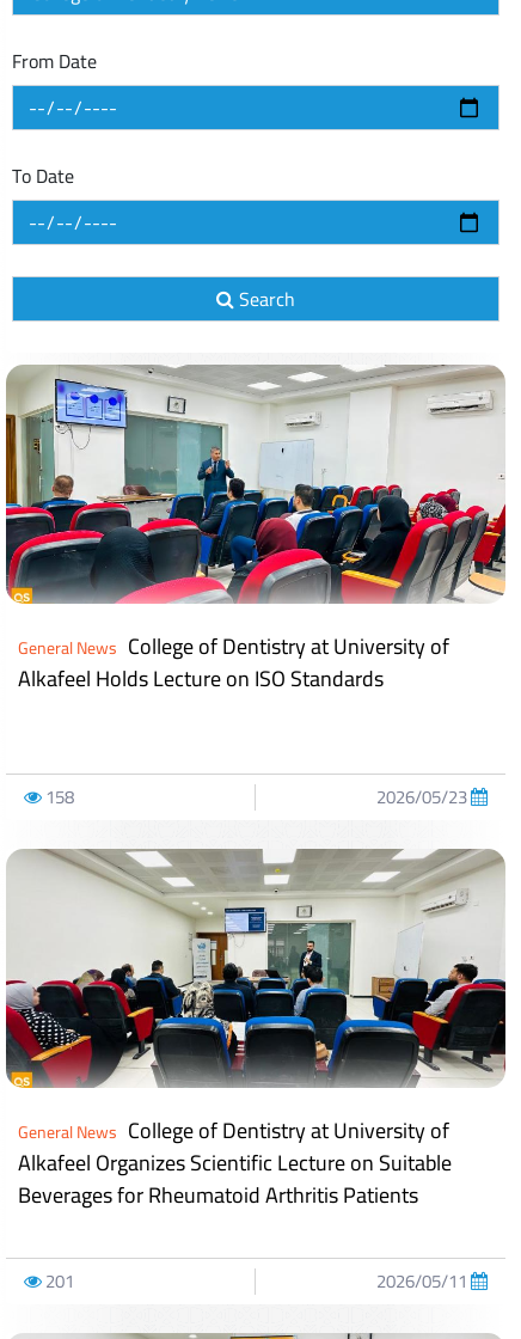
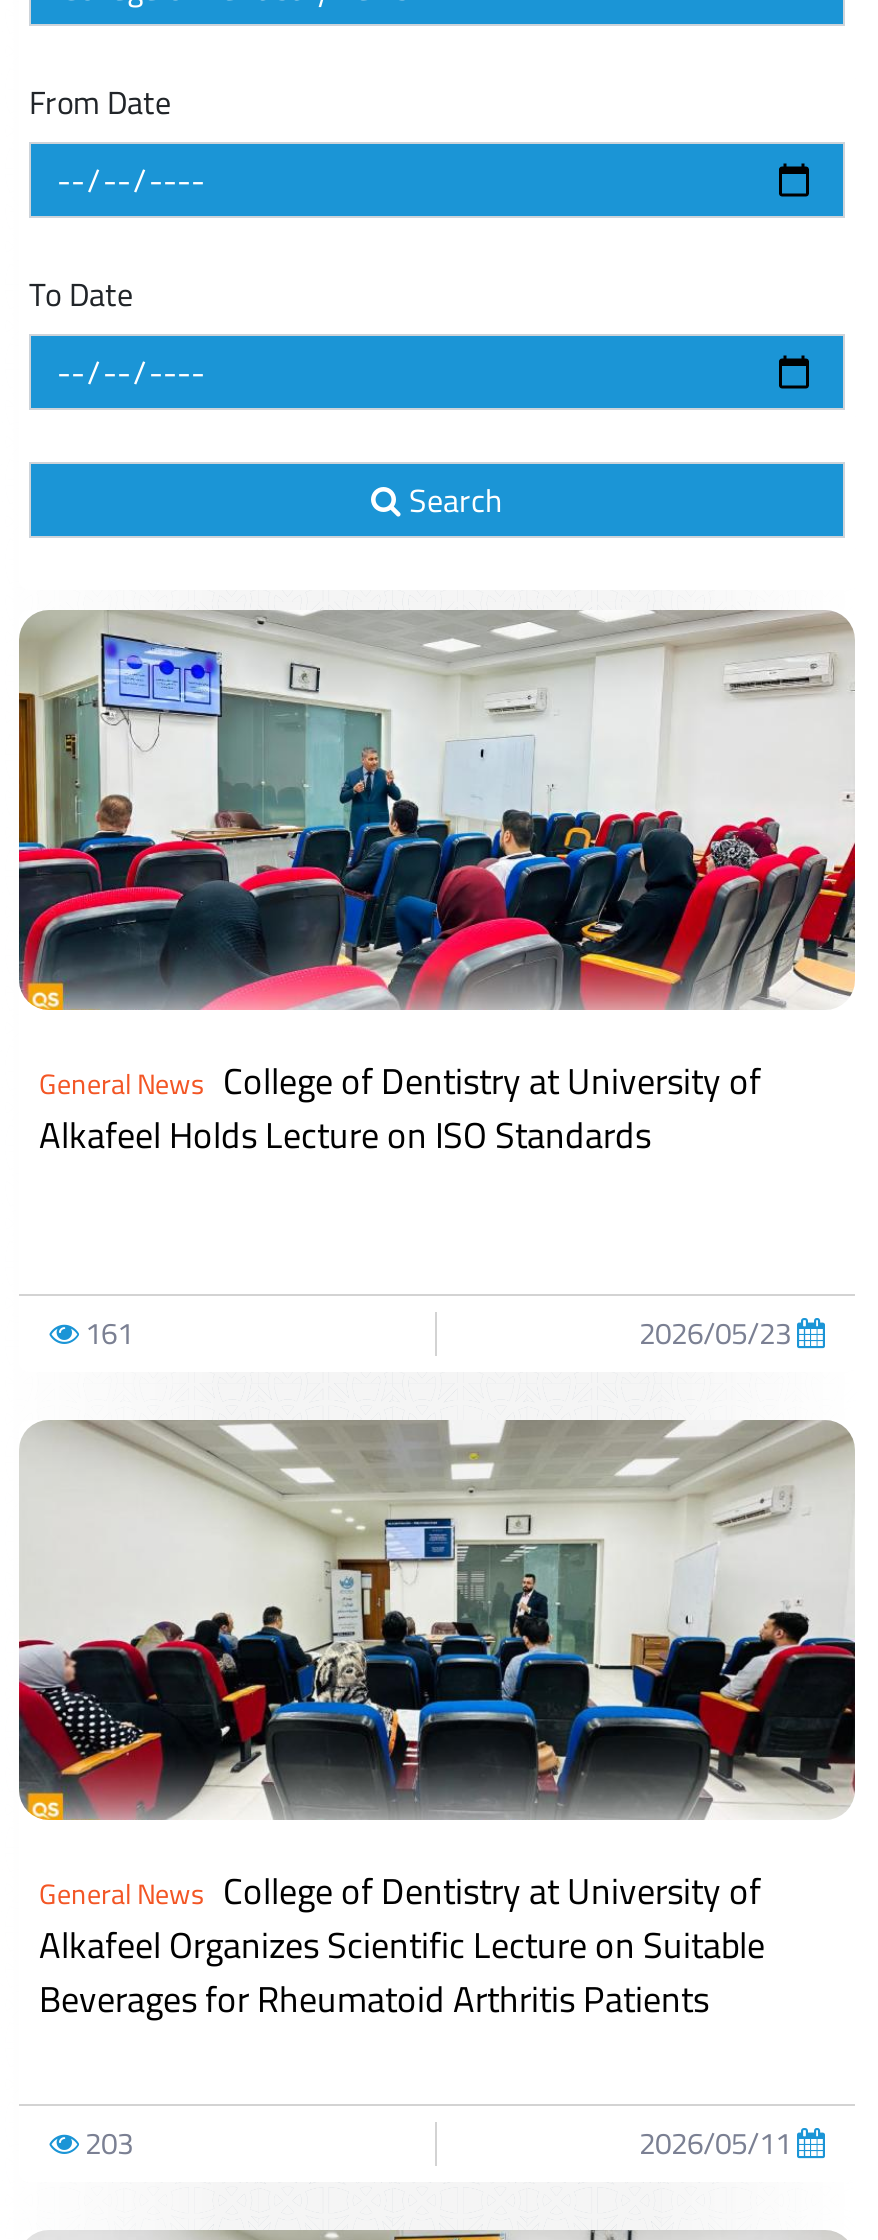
[45,779,74,814] 158 -> [85,1304,133,1362] 161
[45,1264,74,1298] 201 -> [85,2114,133,2172] 203

